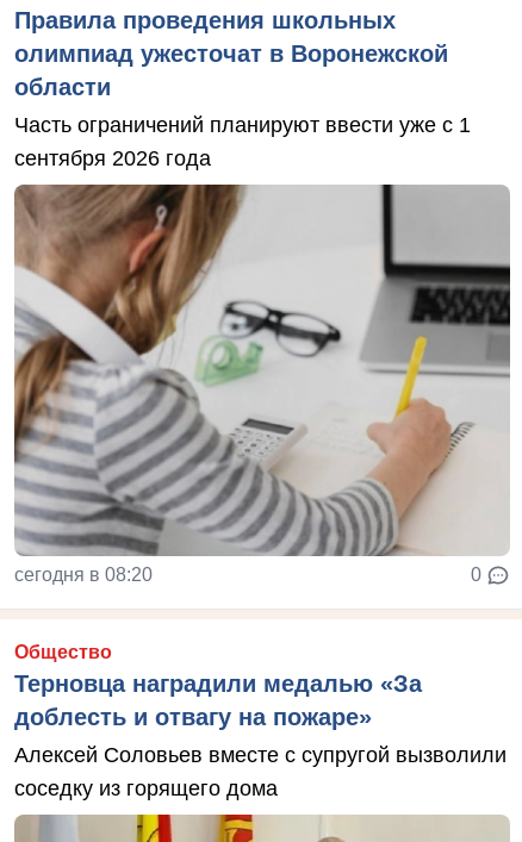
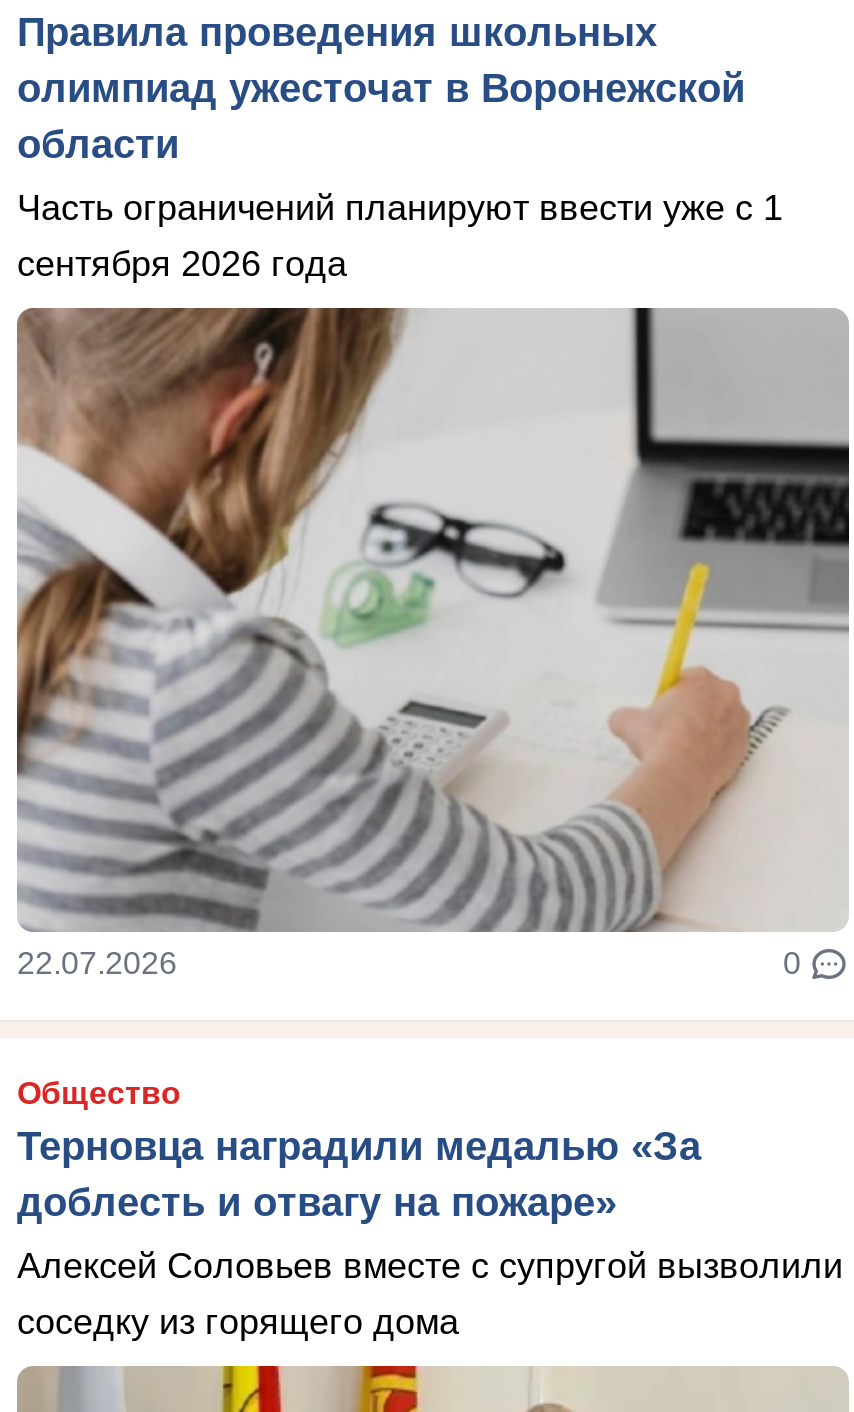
[14,564,153,584] сегодня в 08:20 -> [17,945,177,979] 22.07.2026

